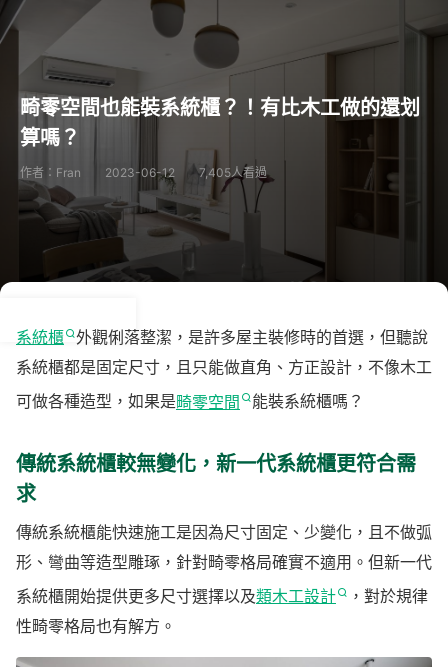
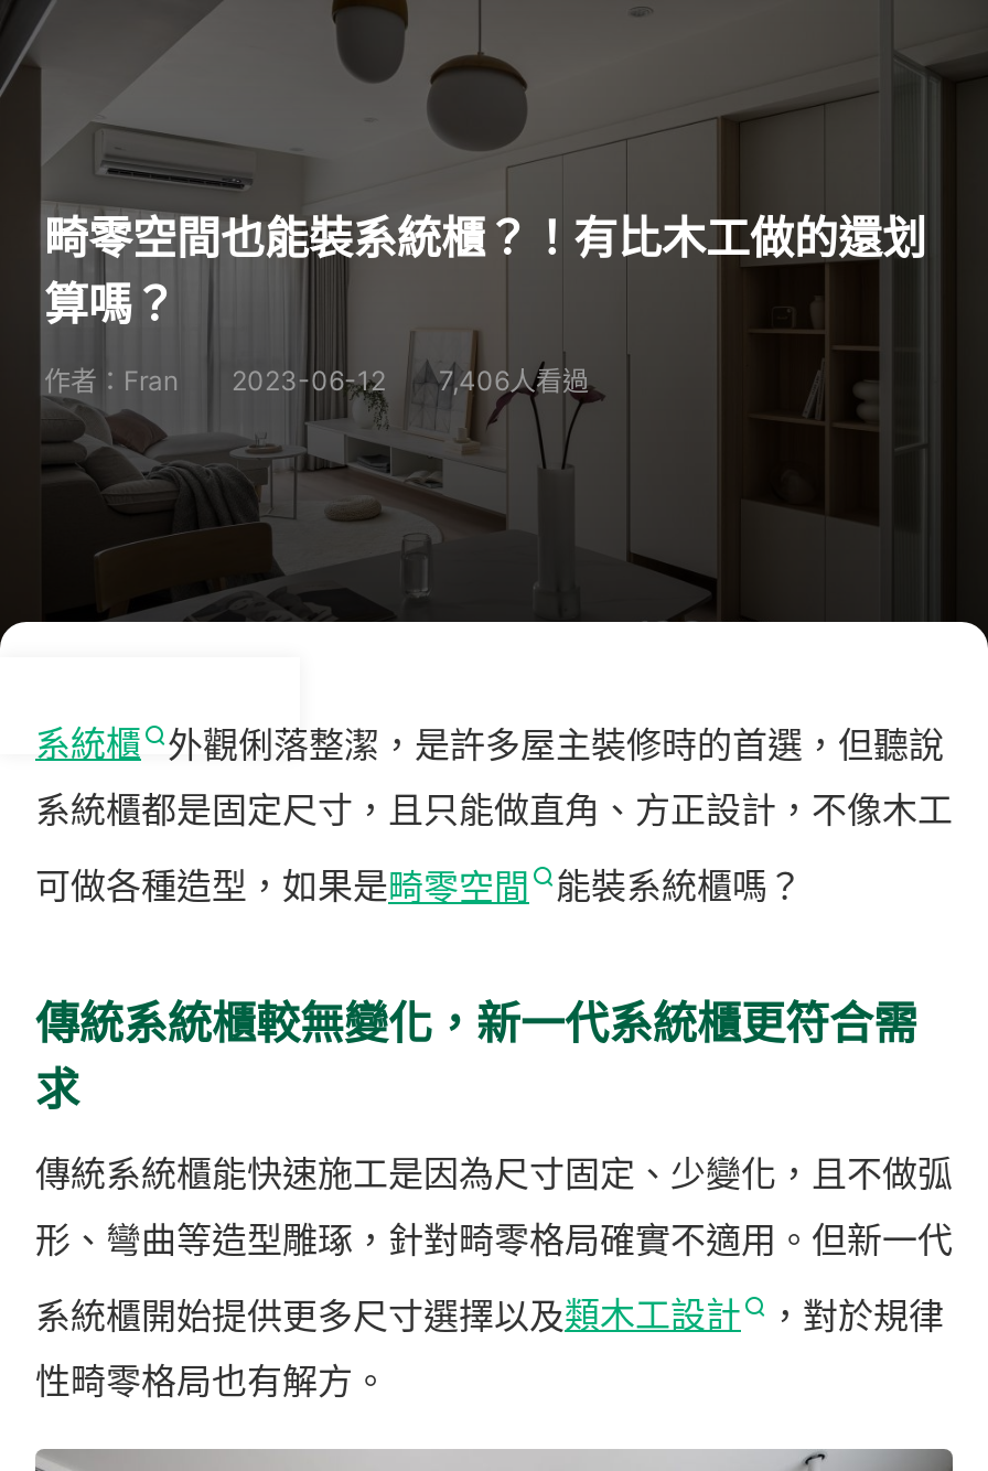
[20,165,267,180] 作者：Fran 2023-06-12 7,405人看過 -> [44,364,589,397] 作者：Fran 2023-06-12 7,406人看過

